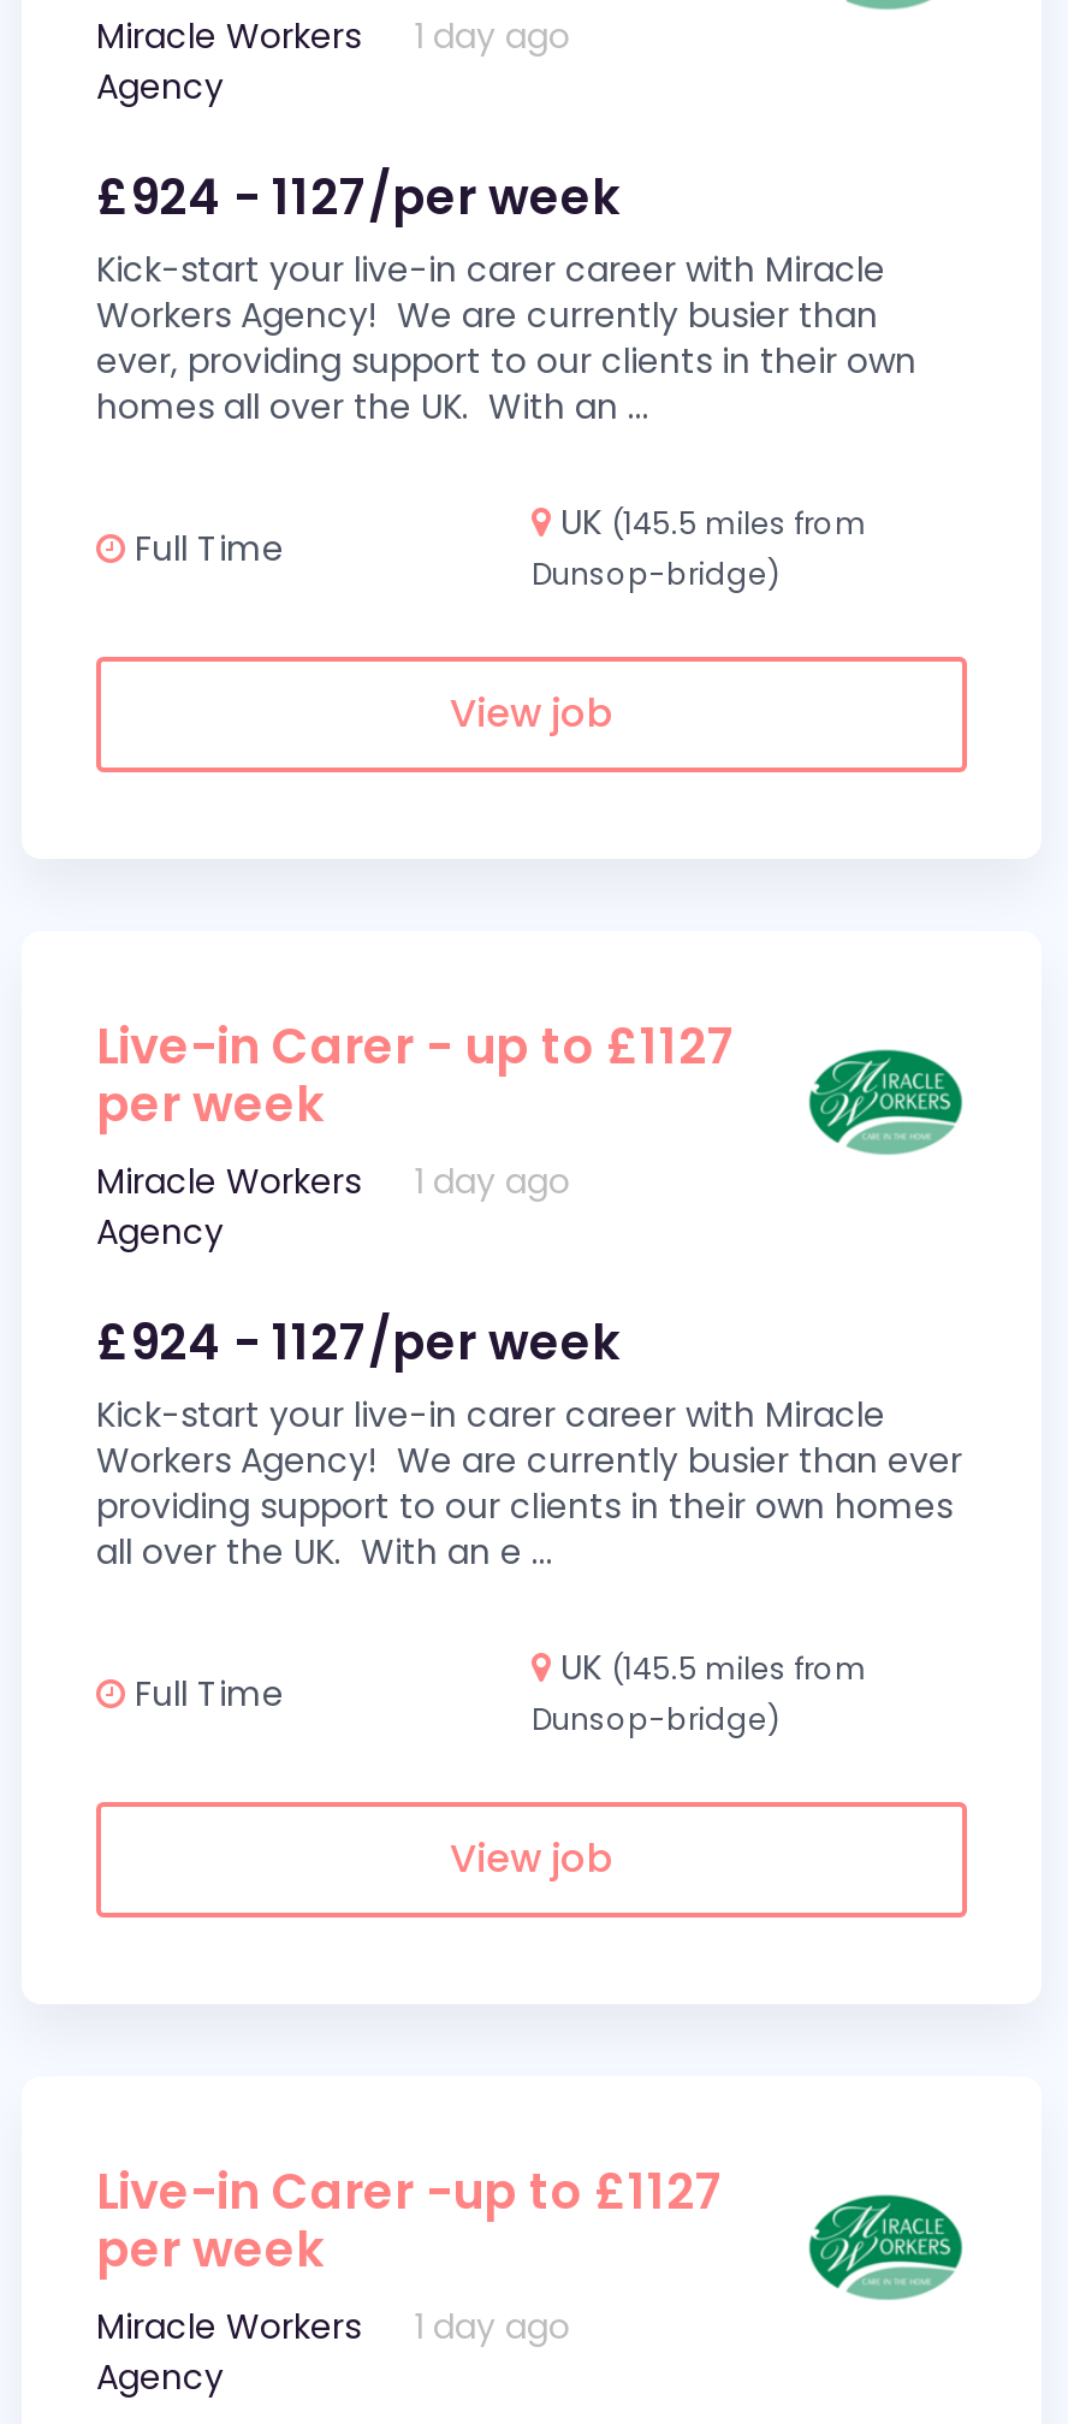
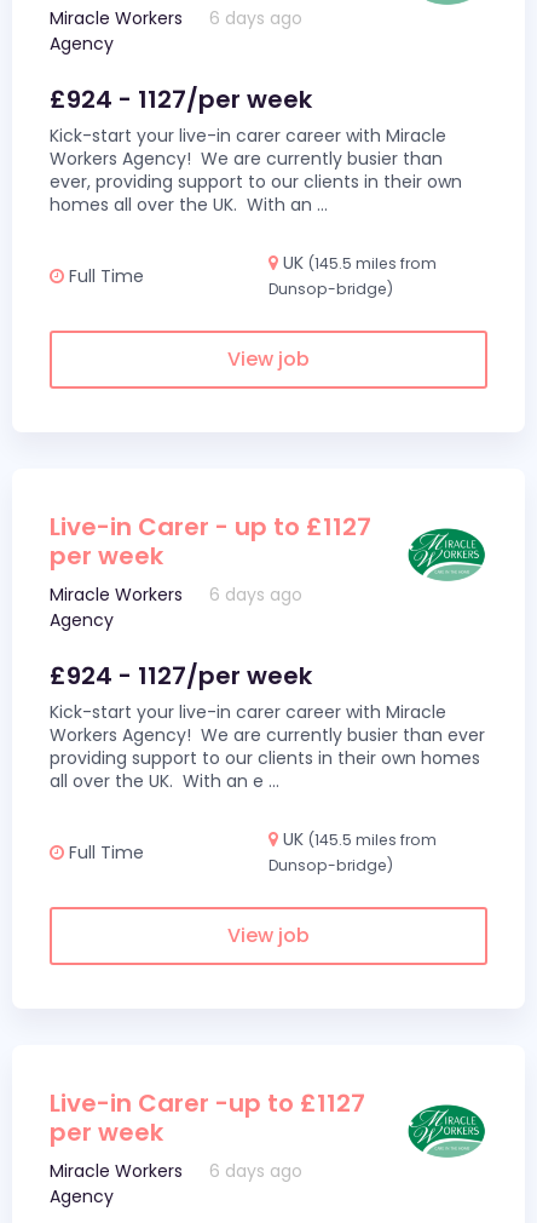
[96,12,570,60] Miracle Workers 1 day ago -> [50,6,302,30] Miracle Workers 6 days ago
[96,1157,570,1205] Miracle Workers 1 day ago -> [50,582,302,607] Miracle Workers 6 days ago
[96,2302,570,2351] Miracle Workers 1 day ago -> [50,1159,302,1183] Miracle Workers 6 days ago

